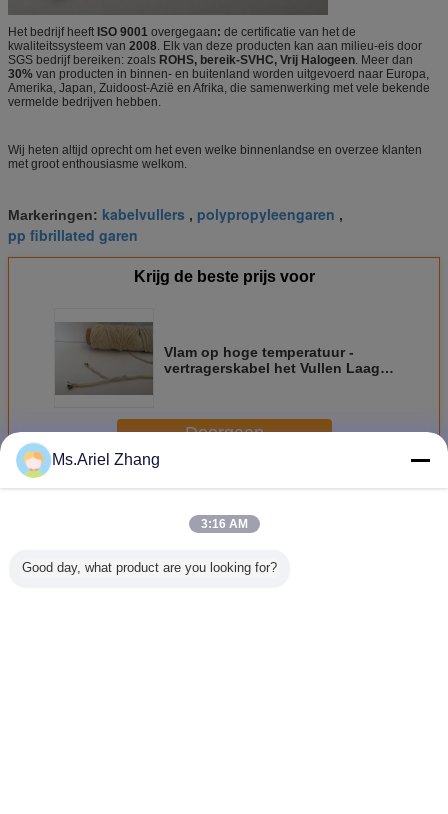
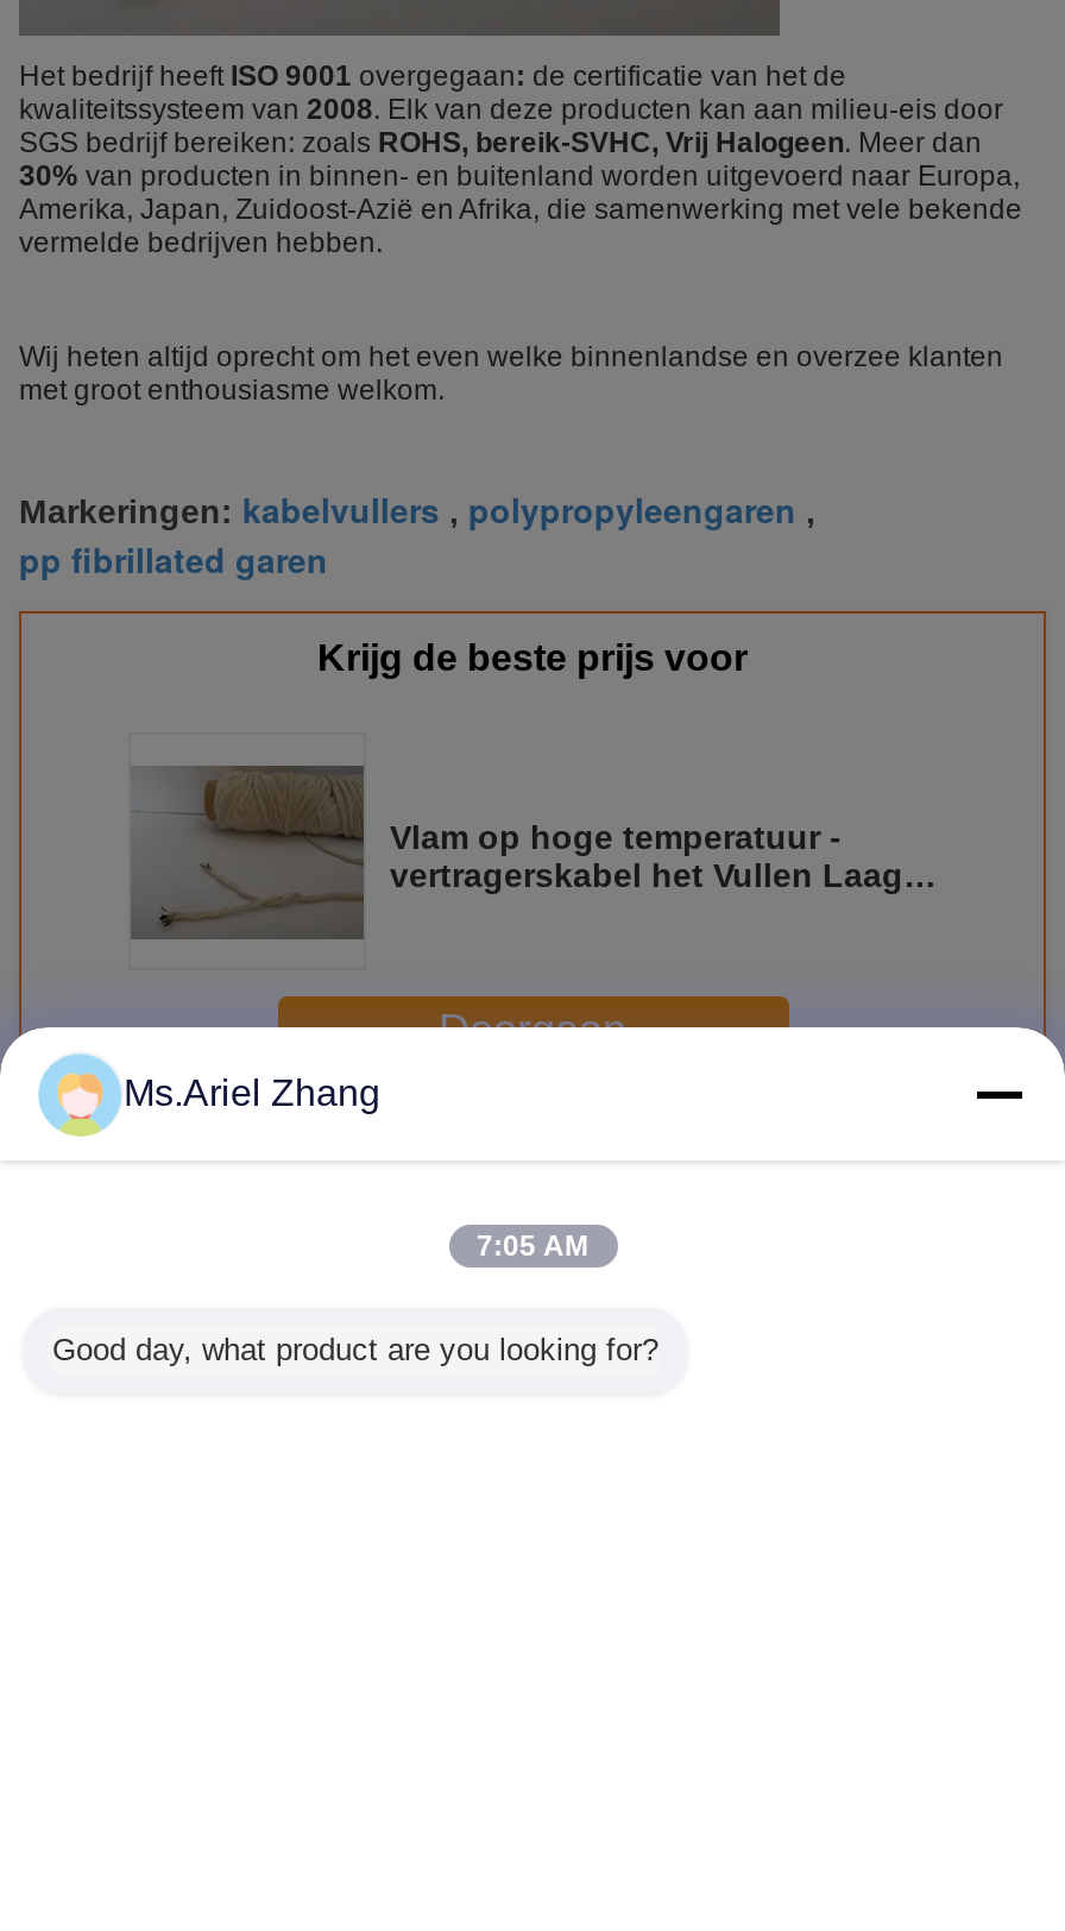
[200,517,247,531] 3:16 AM -> [477,1229,588,1263] 7:05 AM

